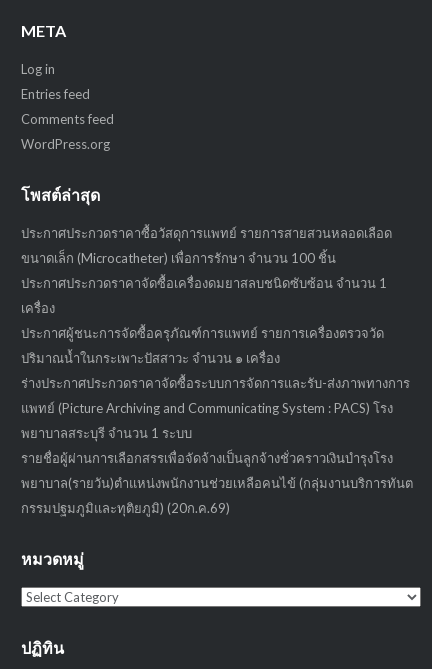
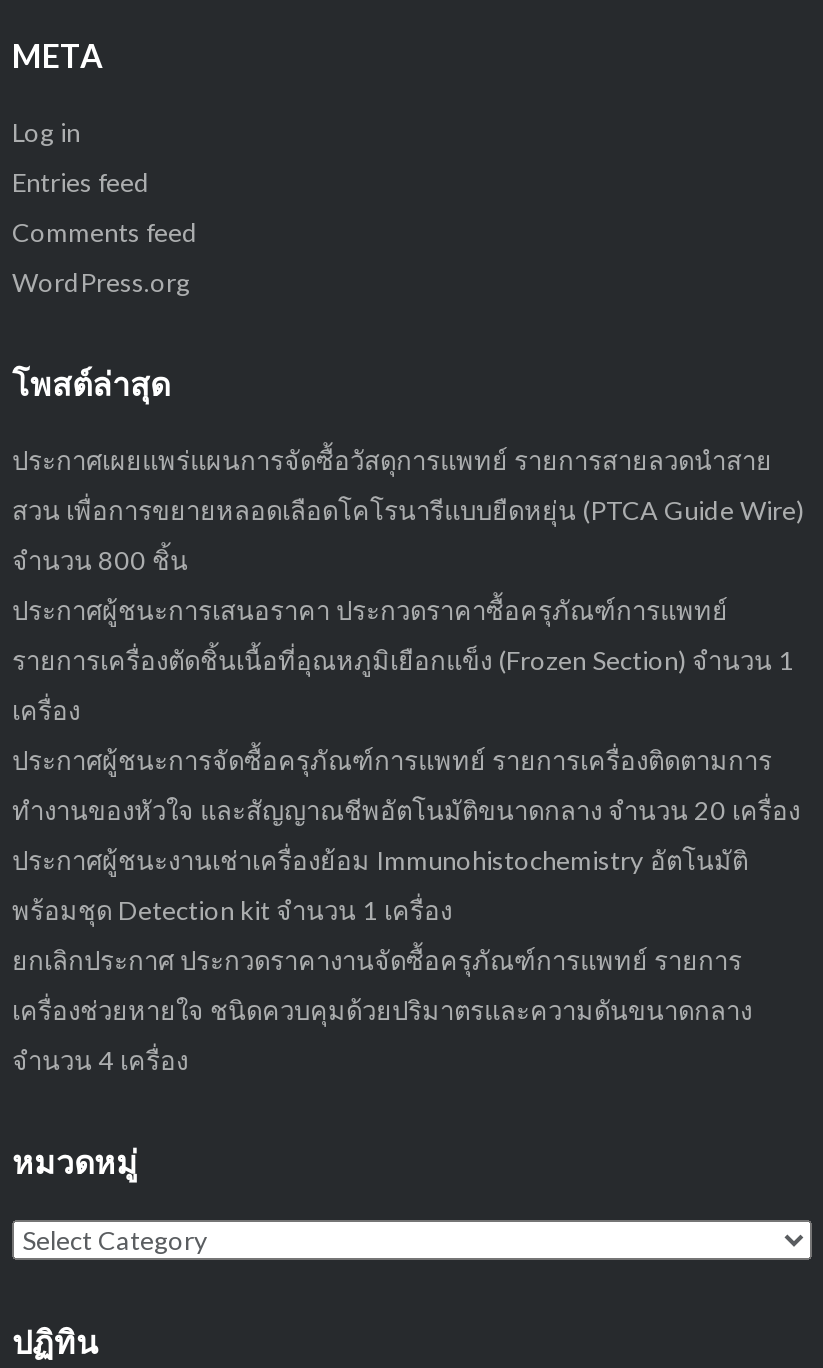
[21,225,392,291] ประกาศประกวดราคาซื้อวัสดุการแพทย์ รายการสายสวนหลอดเลือด | ขนาดเล็ก (Microcatheter) เพื่อการรักษา จำนวน 100 ชิ้น | ประกาศประกวดราคาจัดซื้อเครื่องดมยาสลบชนิดซับซ้อน จำนวน 1 -> [12,444,804,676] ประกาศเผยแพร่แผนการจัดซื้อวัสดุการแพทย์ รายการสายลวดนำสาย | สวน เพื่อการขยายหลอดเลือดโคโรนารีแบบยืดหยุ่น (PTCA Guide Wire) | จำนวน 800 ชิ้น | ประกาศผู้ชนะการเสนอราคา ประกวดราคาซื้อครุภัณฑ์การแพทย์ | รายการเครื่องตัดชิ้นเนื้อที่อุณหภูมิเยือกแข็ง (Frozen Section) จำนวน 1
moved [21,300,55,316] -> [12,694,80,726]: เครื่อง
[21,325,413,516] ประกาศผู้ชนะการจัดซื้อครุภัณฑ์การแพทย์ รายการเครื่องตรวจวัด | ปริมาณน้ำในกระเพาะปัสสาวะ จำนวน ๑ เครื่อง | ร่างประกาศประกวดราคาจัดซื้อระบบการจัดการและรับ-ส่งภาพทางการ | แพทย์ (Picture Archiving and Communicating System : PACS) โรง | พยาบาลสระบุรี จำนวน 1 ระบบ | รายชื่อผู้ผ่านการเลือกสรรเพื่อจัดจ้างเป็นลูกจ้างชั่วคราวเงินบำรุงโรง | พยาบาล(รายวัน)ตำแหน่งพนักงานช่วยเหลือคนไข้ (กลุ่มงานบริการทันต | กรรมปฐมภูมิและทุติยภูมิ) (20ก.ค.69) -> [12,744,800,1076] ประกาศผู้ชนะการจัดซื้อครุภัณฑ์การแพทย์ รายการเครื่องติดตามการ | ทำงานของหัวใจ และสัญญาณชีพอัตโนมัติขนาดกลาง จำนวน 20 เครื่อง | ประกาศผู้ชนะงานเช่าเครื่องย้อม Immunohistochemistry อัตโนมัติ | พร้อมชุด Detection kit จำนวน 1 เครื่อง | ยกเลิกประกาศ ประกวดราคางานจัดซื้อครุภัณฑ์การแพทย์ รายการ | เครื่องช่วยหายใจ ชนิดควบคุมด้วยปริมาตรและความดันขนาดกลาง | จำนวน 4 เครื่อง

